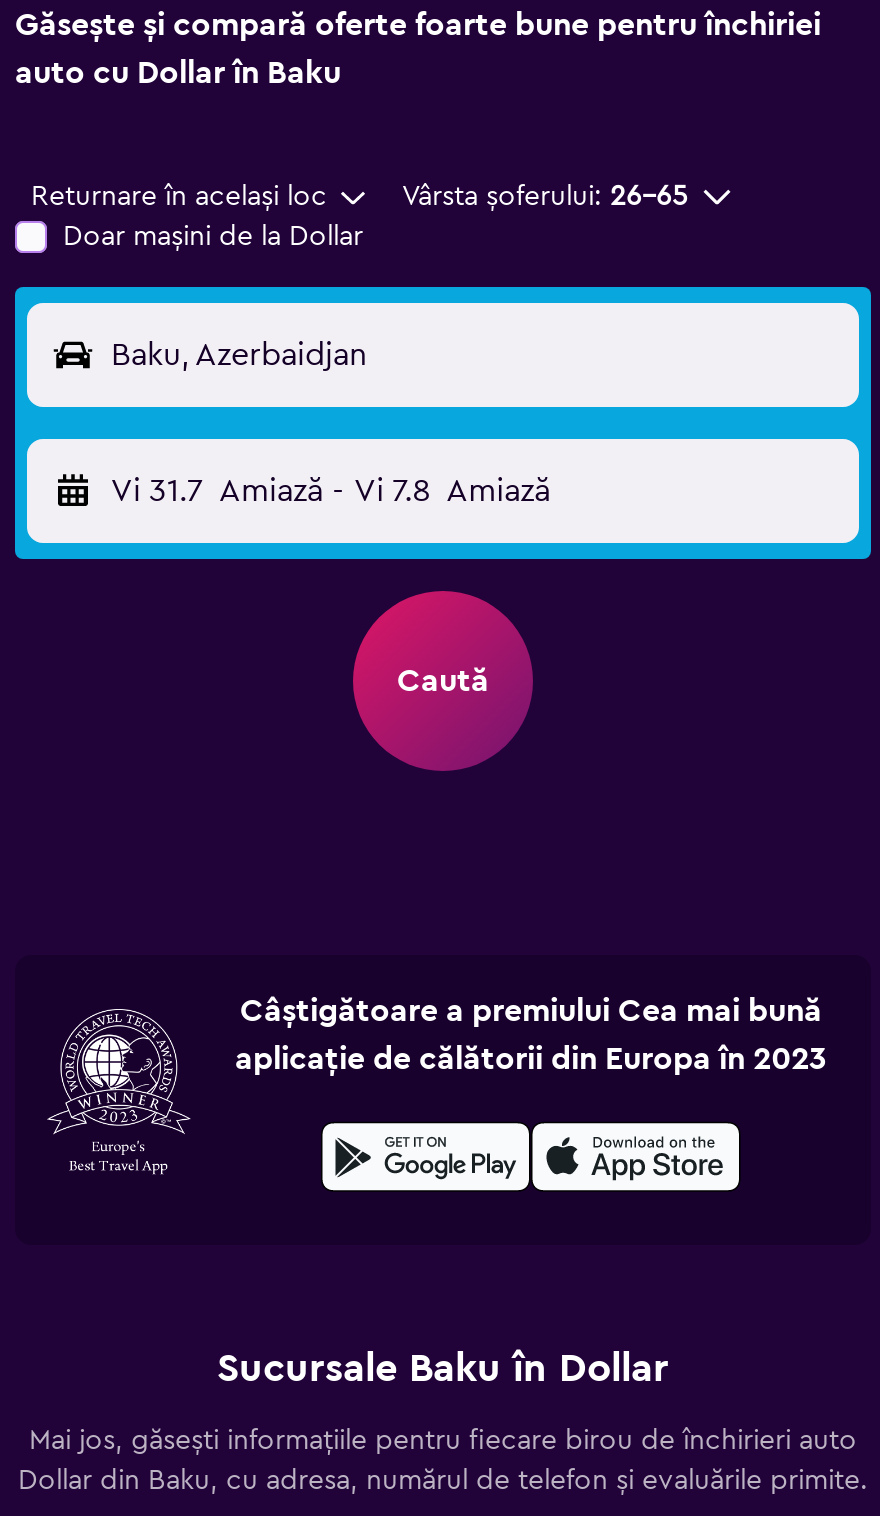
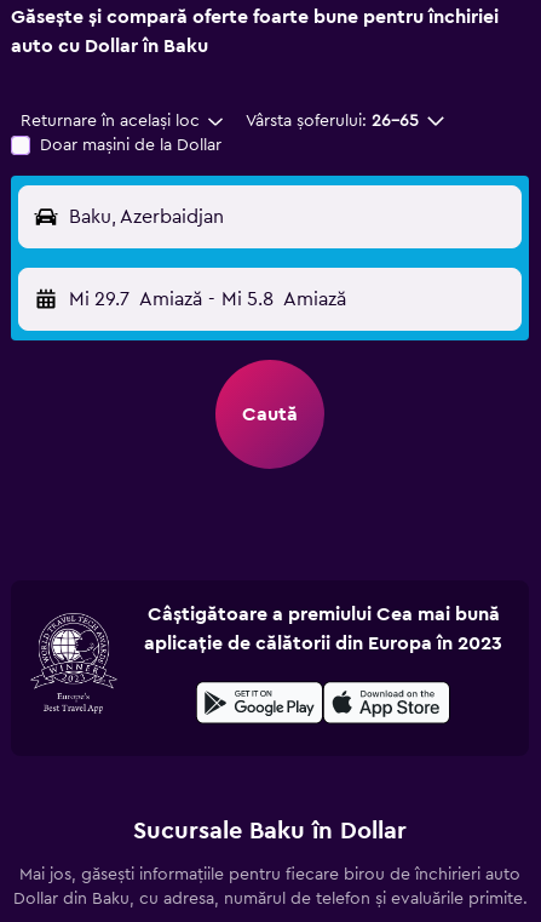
[111,475,550,507] Vi 31.7 Amiază - Vi 7.8 Amiază -> [69,290,346,309] Mi 29.7 Amiază - Mi 5.8 Amiază

